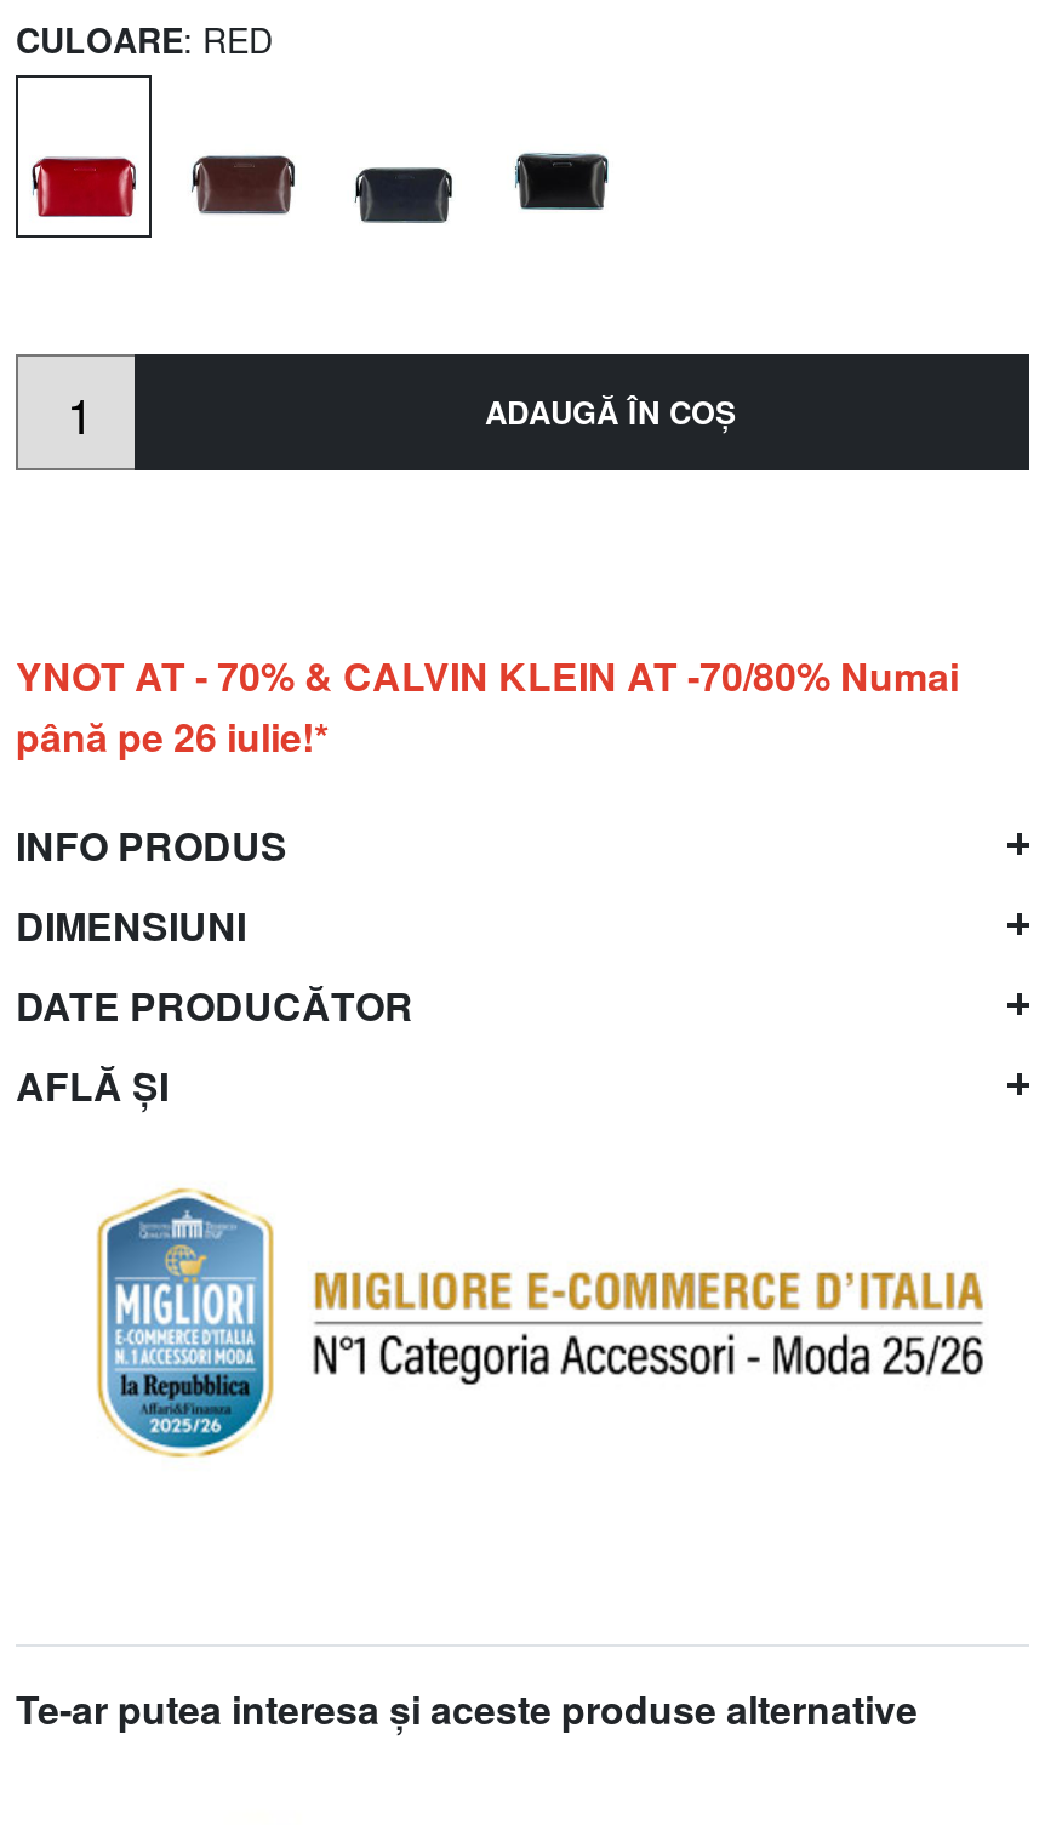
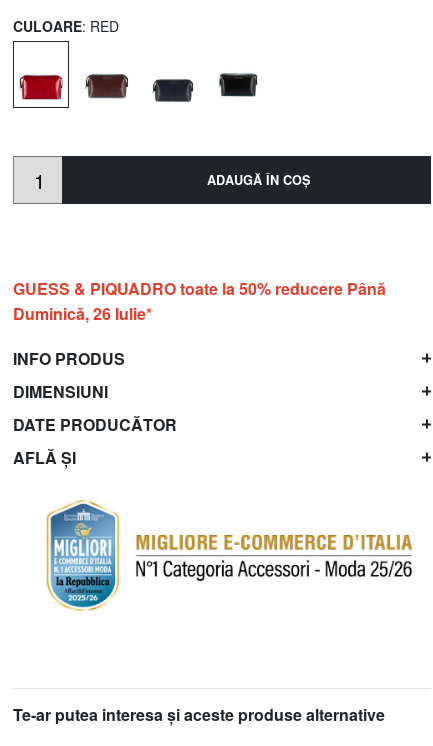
[16,647,959,764] YNOT AT - 70% & CALVIN KLEIN AT -70/80% Numai | până pe 26 iulie!* -> [13,277,386,325] GUESS & PIQUADRO toate la 50% reducere Până | Duminică, 26 Iulie*

